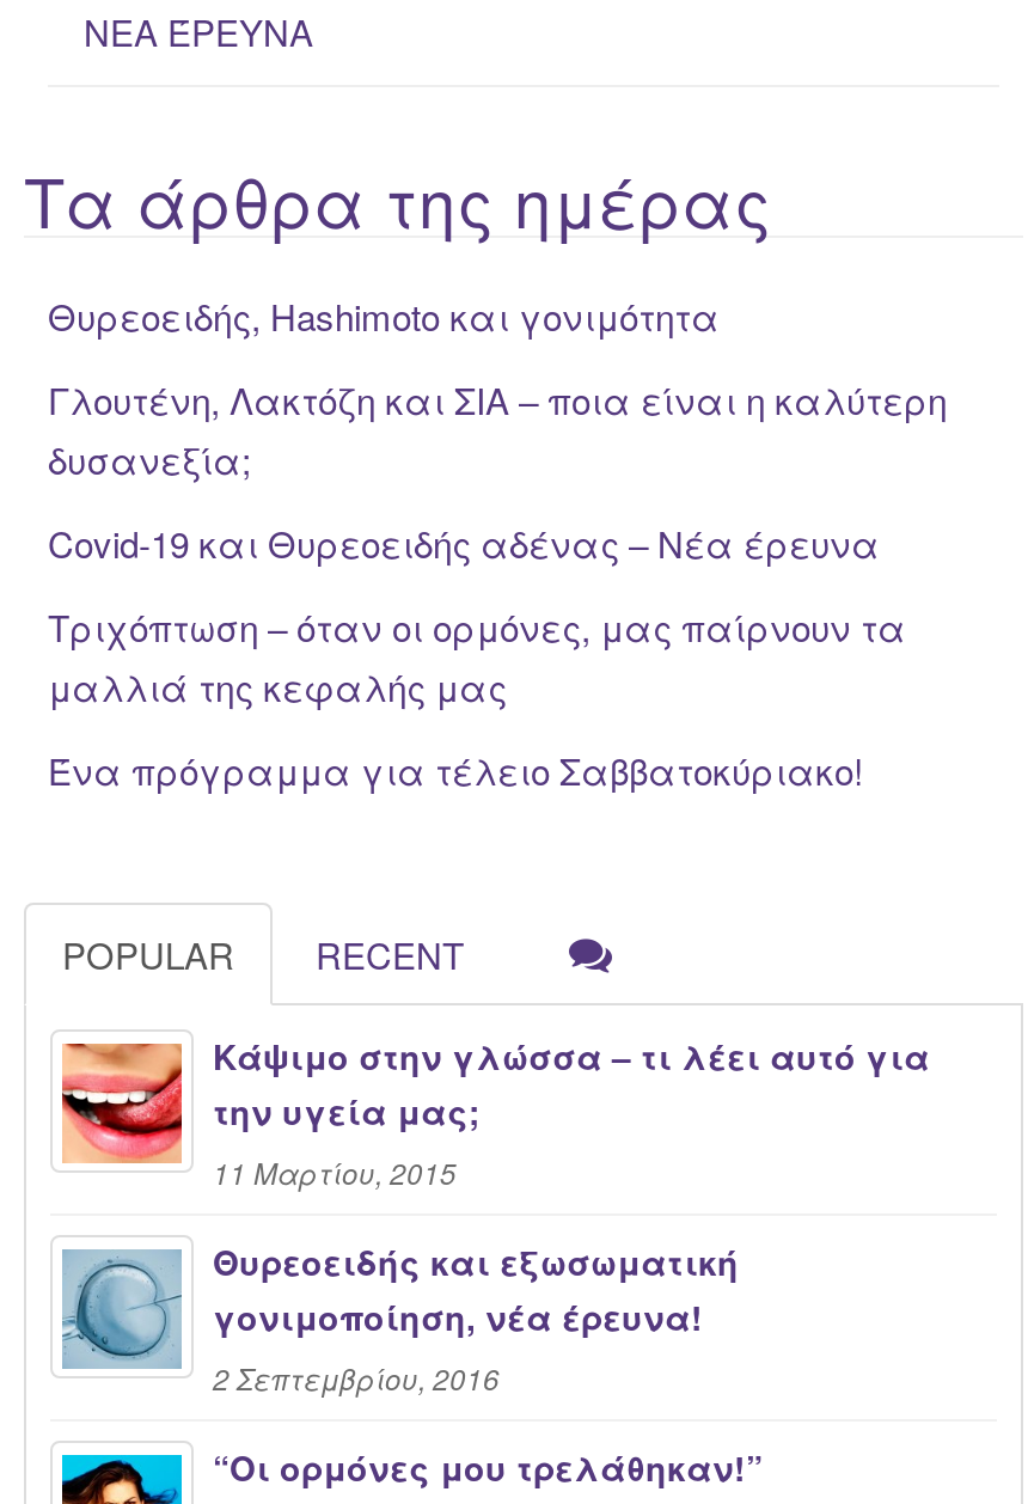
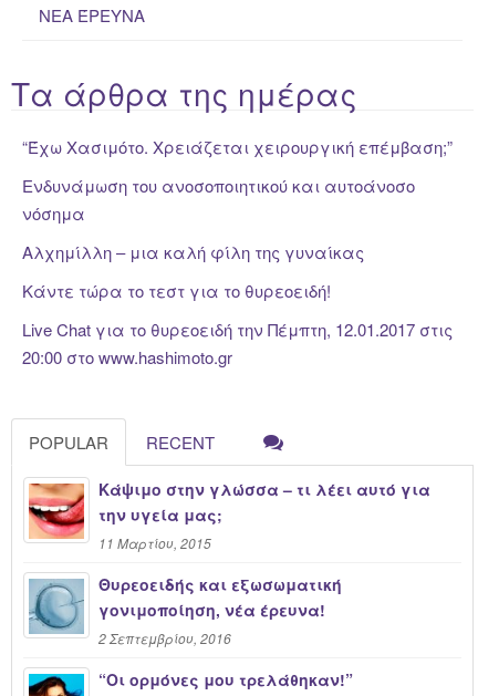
[48,292,720,342] Θυρεοειδής, Hashimoto και γονιμότητα -> [22,135,453,158] “Έχω Χασιμότο. Χρειάζεται χειρουργική επέμβαση;”
[48,376,947,486] Γλουτένη, Λακτόζη και ΣΙΑ – ποια είναι η καλύτερη | δυσανεξία; -> [22,174,415,225] Ενδυνάμωση του ανοσοποιητικού και αυτοάνοσο | νόσημα
[48,519,880,569] Covid-19 και Θυρεοειδής αδένας – Νέα έρευνα -> [22,240,364,263] Αλχημίλλη – μια καλή φίλη της γυναίκας
[48,603,906,713] Τριχόπτωση – όταν οι ορμόνες, μας παίρνουν τα | μαλλιά της κεφαλής μας -> [22,279,331,302] Κάντε τώρα το τεστ για το θυρεοειδή!
[48,746,863,796] Ένα πρόγραμμα για τέλειο Σαββατοκύριακο! -> [22,318,453,369] Live Chat για το θυρεοειδή την Πέμπτη, 12.01.2017 στις | 20:00 στο www.hashimoto.gr

